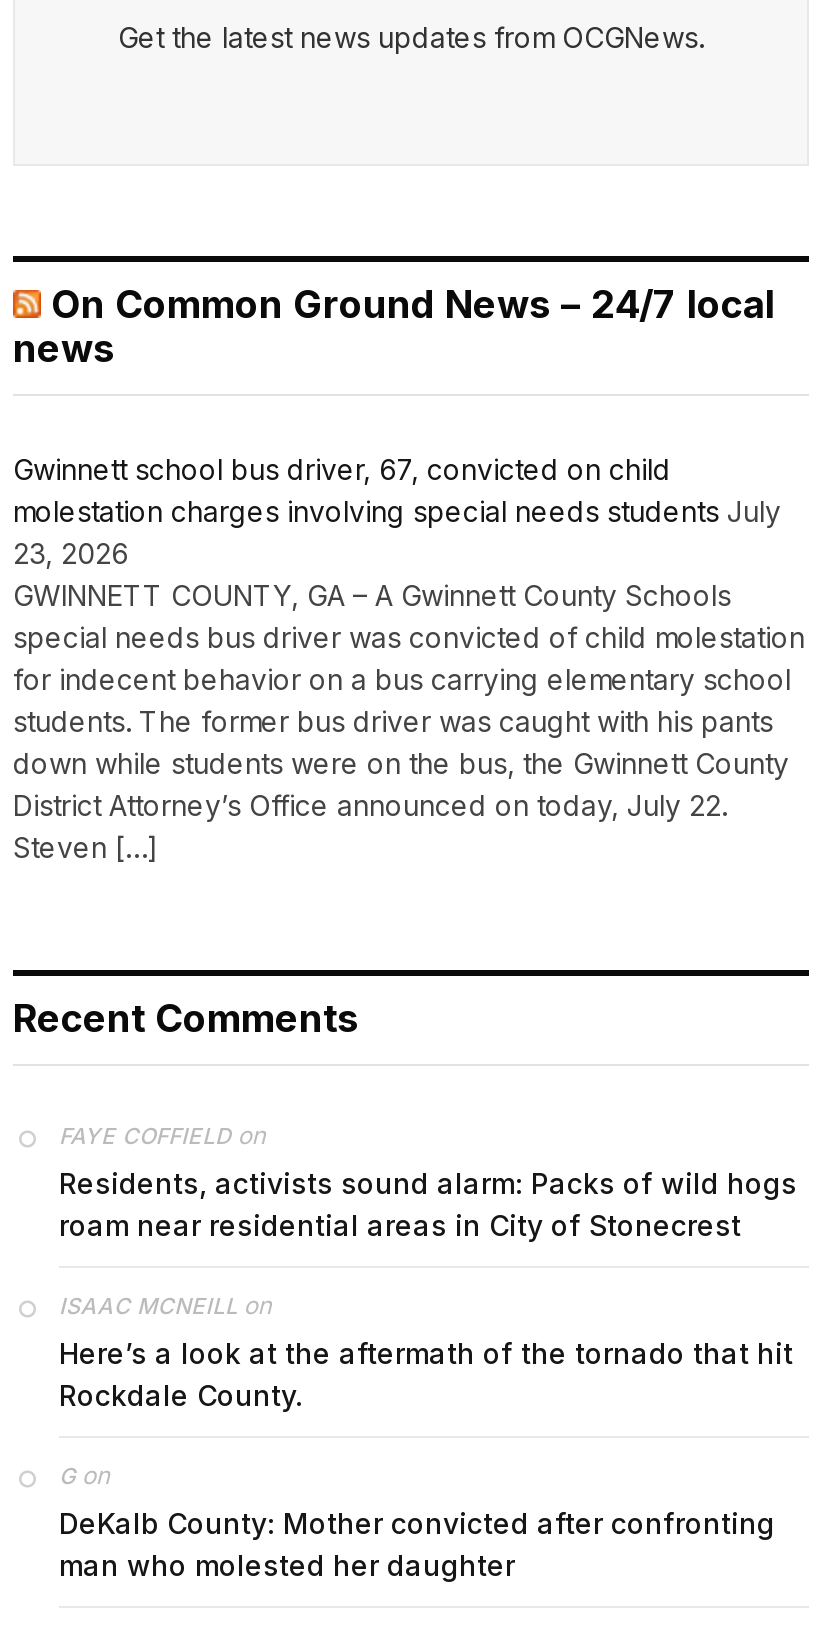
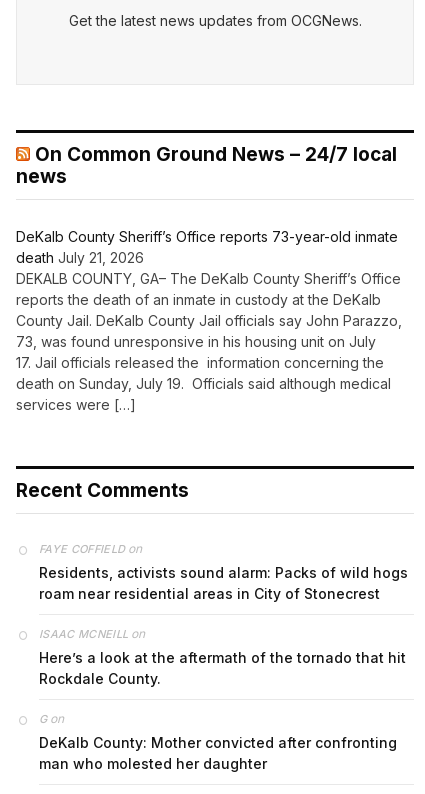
[13,452,805,864] Gwinnett school bus driver, 67, convicted on child | molestation charges involving special needs students July | 23, 2026 | GWINNETT COUNTY, GA – A Gwinnett County Schools | special needs bus driver was convicted of child molestation | for indecent behavior on a bus carrying elementary school | students. The former bus driver was caught with his pants | down while students were on the bus, the Gwinnett County | District Attorney’s Office announced on today, July 22. | Steven […] -> [16,228,402,413] DeKalb County Sheriff’s Office reports 73-year-old inmate | death July 21, 2026 | DEKALB COUNTY, GA– The DeKalb County Sheriff’s Office | reports the death of an inmate in custody at the DeKalb | County Jail. DeKalb County Jail officials say John Parazzo, | 73, was found unresponsive in his housing unit on July | 17. Jail officials released the information concerning the | death on Sunday, July 19. Officials said although medical | services were […]

